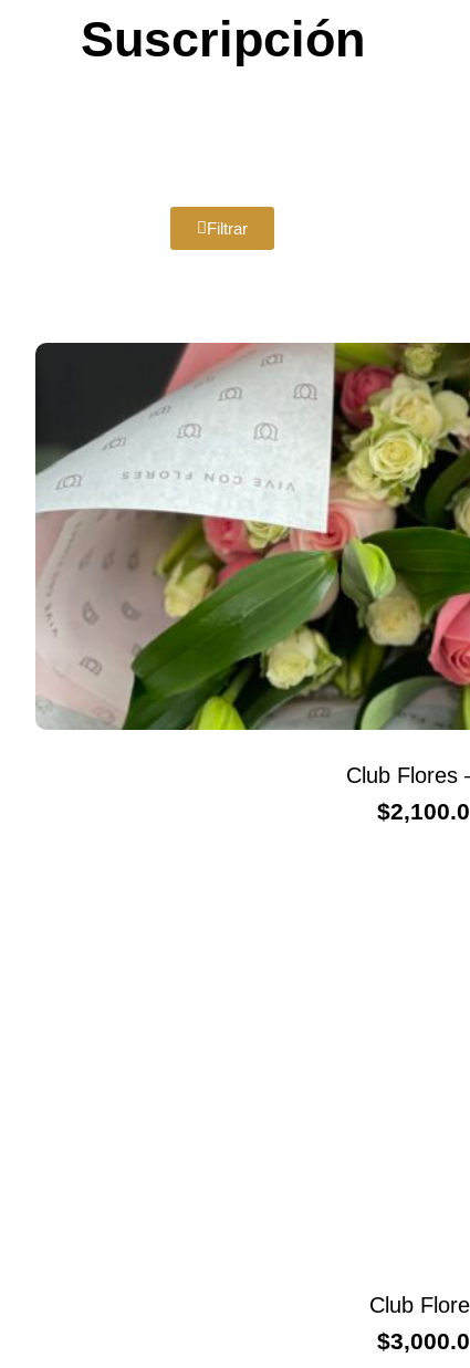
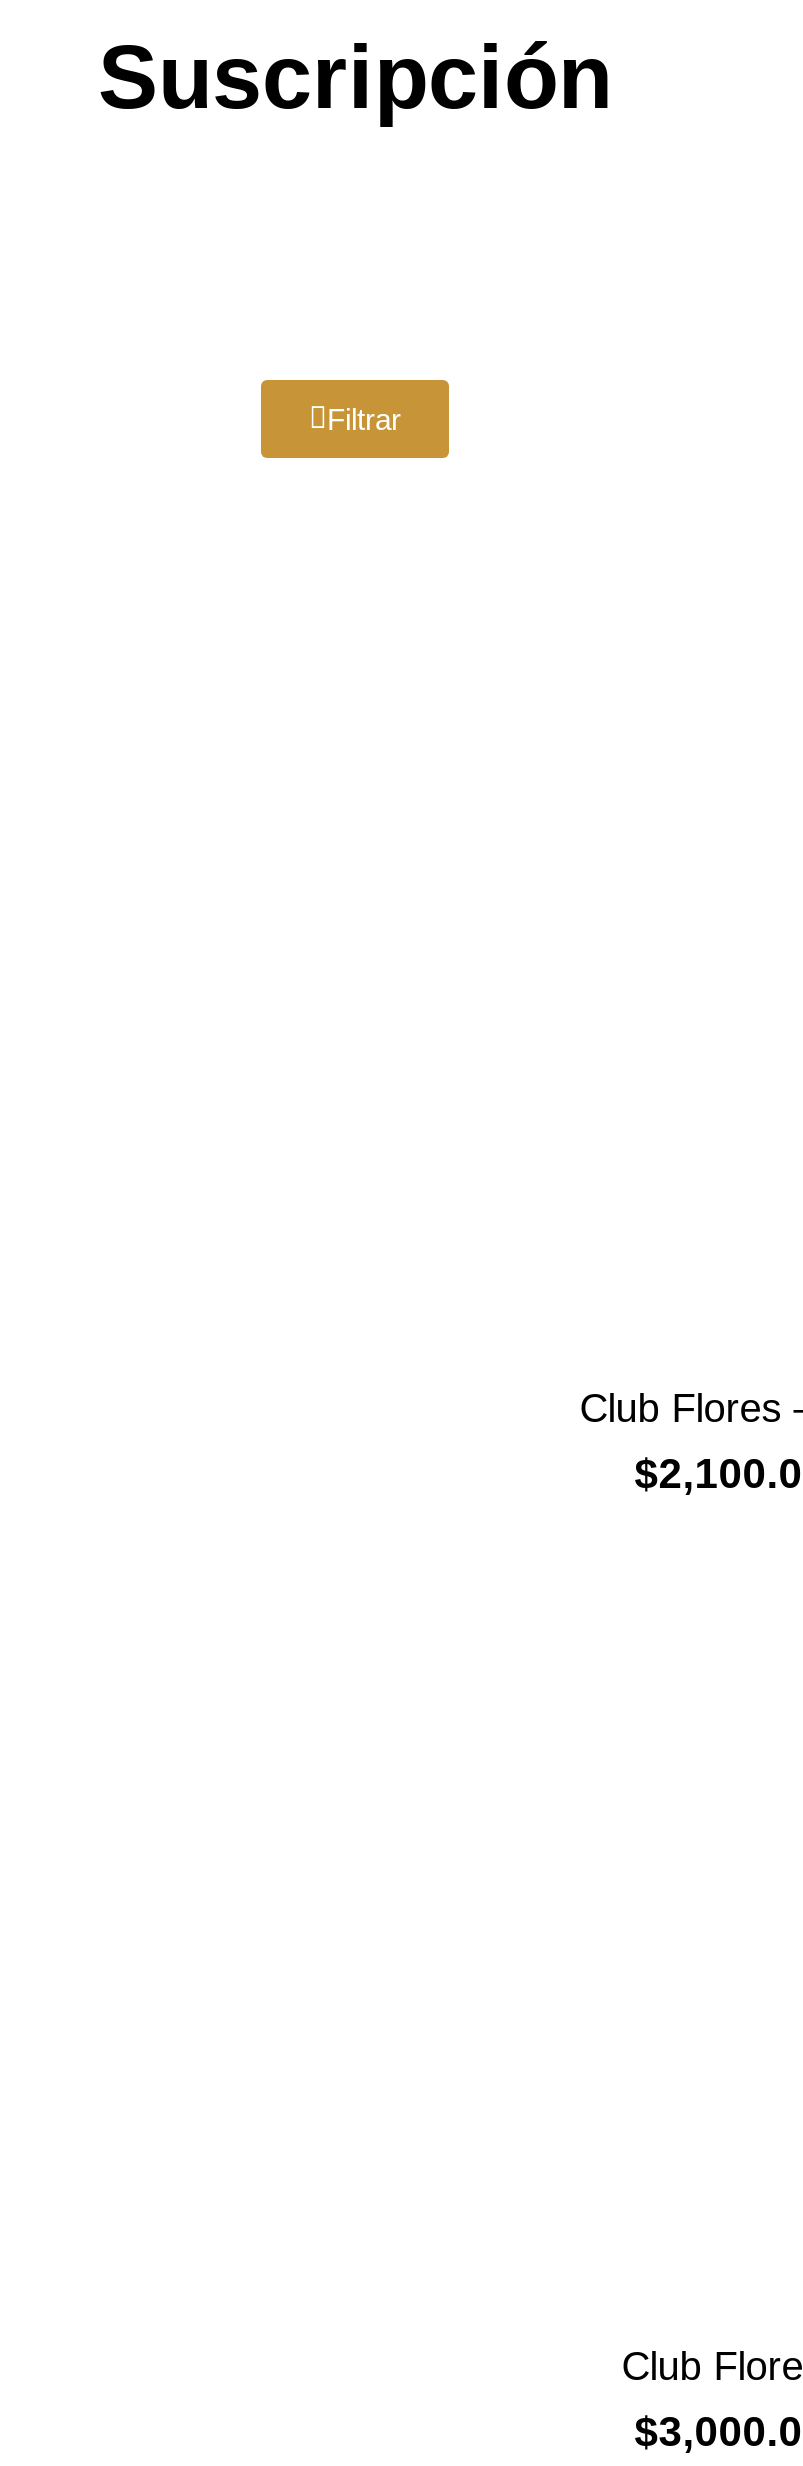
[34,342,467,731] [image] -> none

